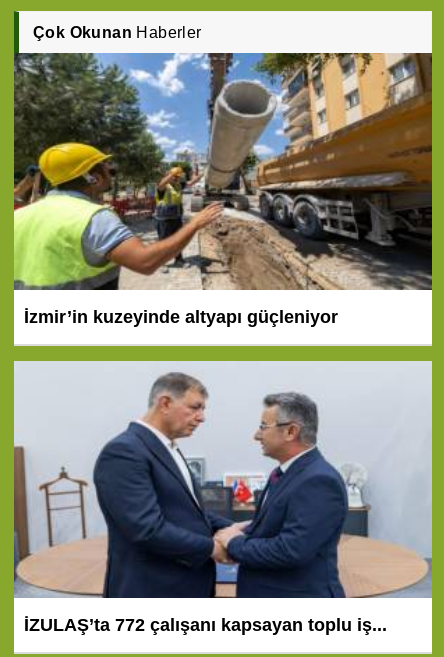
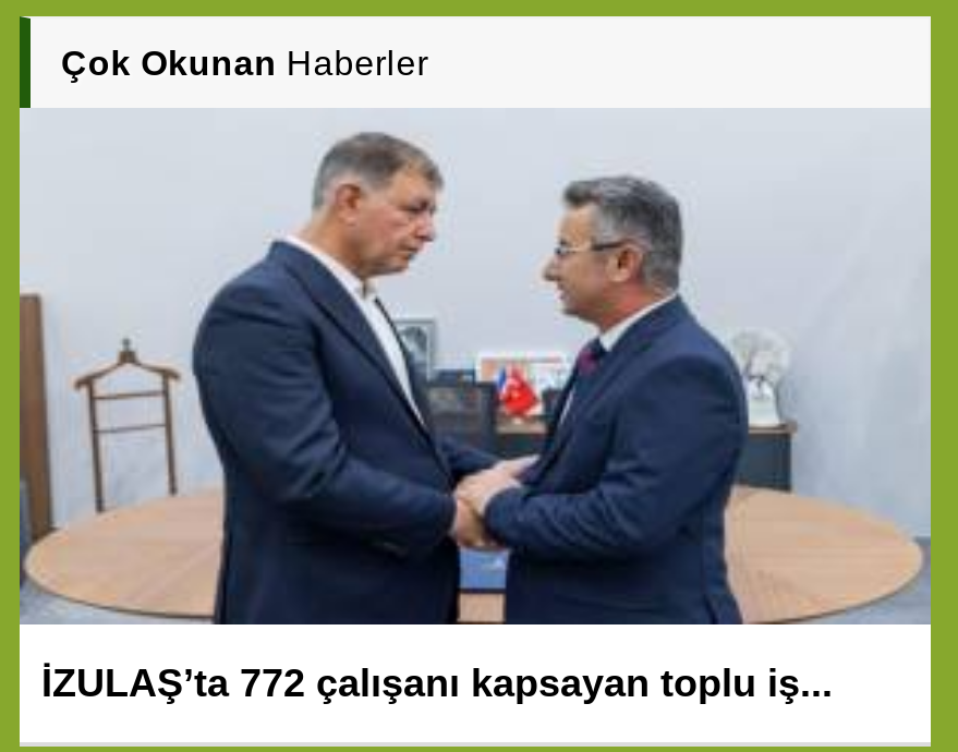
[13,52,433,327] [image] | İzmir’in kuzeyinde altyapı güçleniyor -> none

